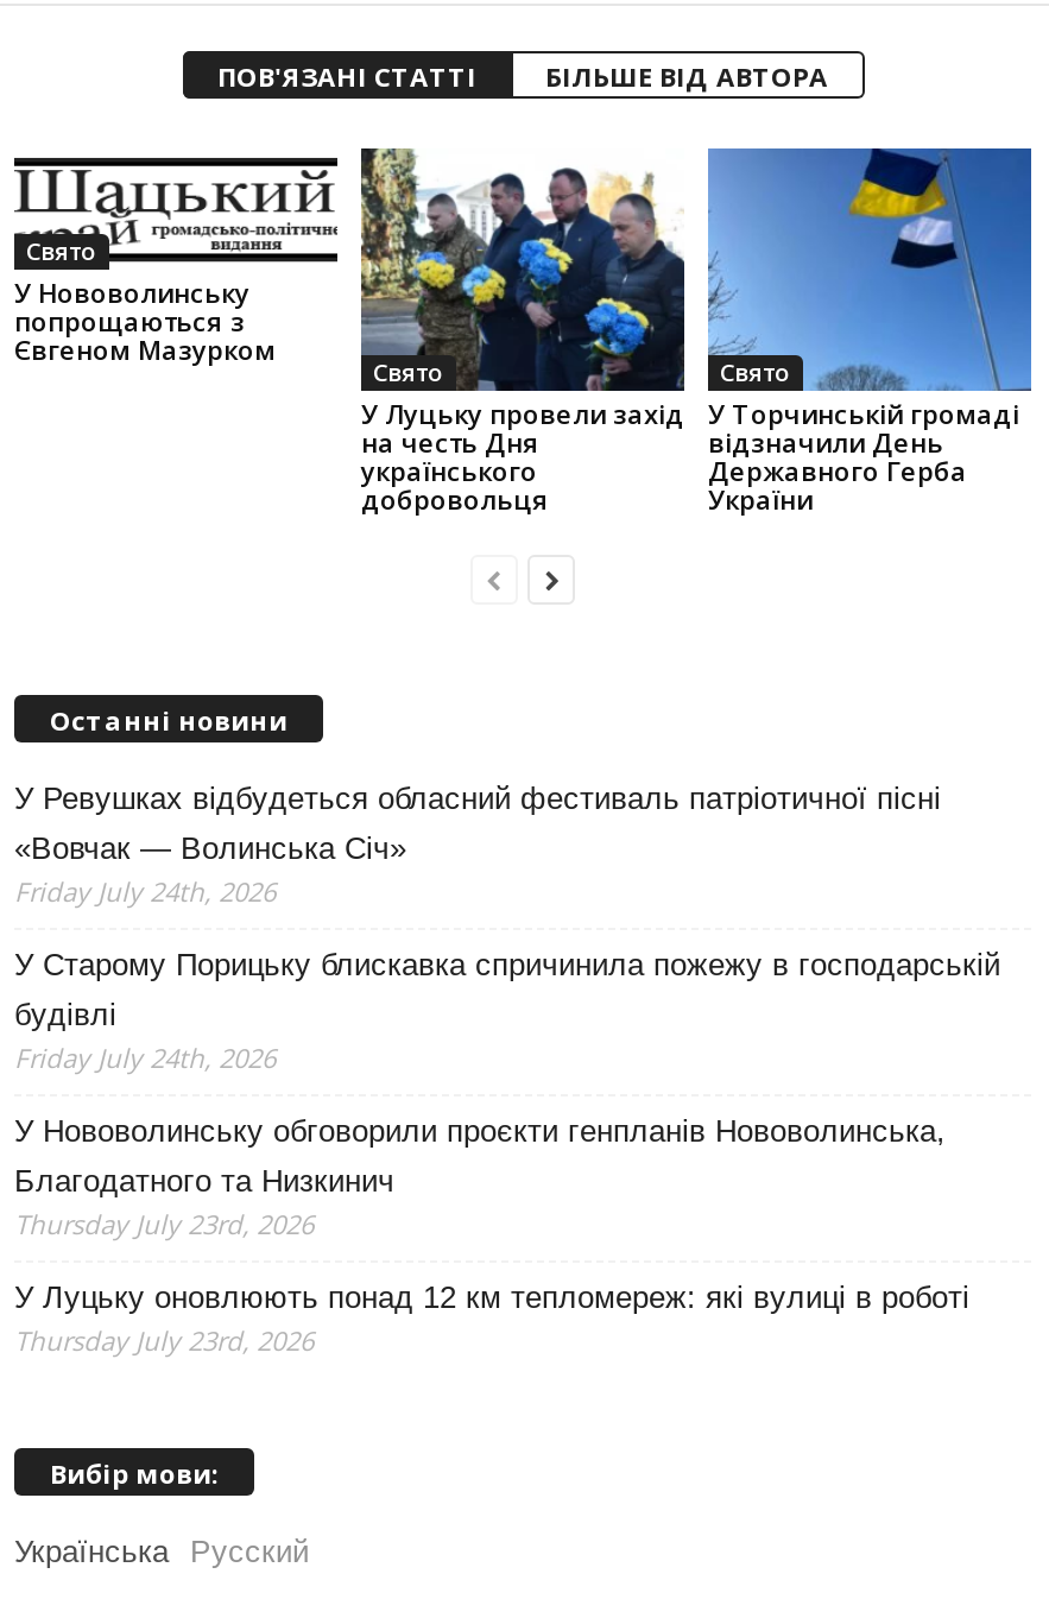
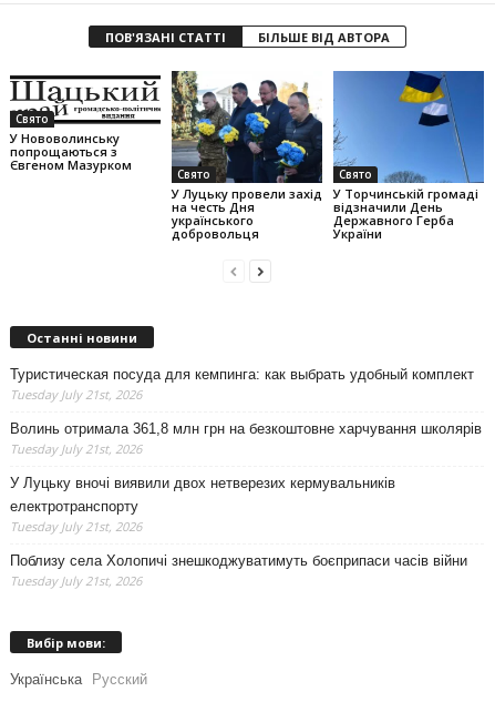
[14,780,941,909] У Ревушках відбудеться обласний фестиваль патріотичної пісні | «Вовчак — Волинська Січ» | Friday July 24th, 2026 -> [10,366,474,403] Туристическая посуда для кемпинга: как выбрать удобный комплект | Tuesday July 21st, 2026
[14,947,1000,1075] У Старому Порицьку блискавка спричинила пожежу в господарській | будівлі | Friday July 24th, 2026 -> [10,420,482,457] Волинь отримала 361,8 млн грн на безкоштовне харчування школярів | Tuesday July 21st, 2026
[14,1113,946,1241] У Нововолинську обговорили проєкти генпланів Нововолинська, | Благодатного та Низкинич | Thursday July 23rd, 2026 -> [10,475,395,535] У Луцьку вночі виявили двох нетверезих кермувальників | електротранспорту | Tuesday July 21st, 2026
[14,1279,969,1358] У Луцьку оновлюють понад 12 км тепломереж: які вулиці в роботі | Thursday July 23rd, 2026 -> [10,552,467,589] Поблизу села Холопичі знешкоджуватимуть боєприпаси часів війни | Tuesday July 21st, 2026

